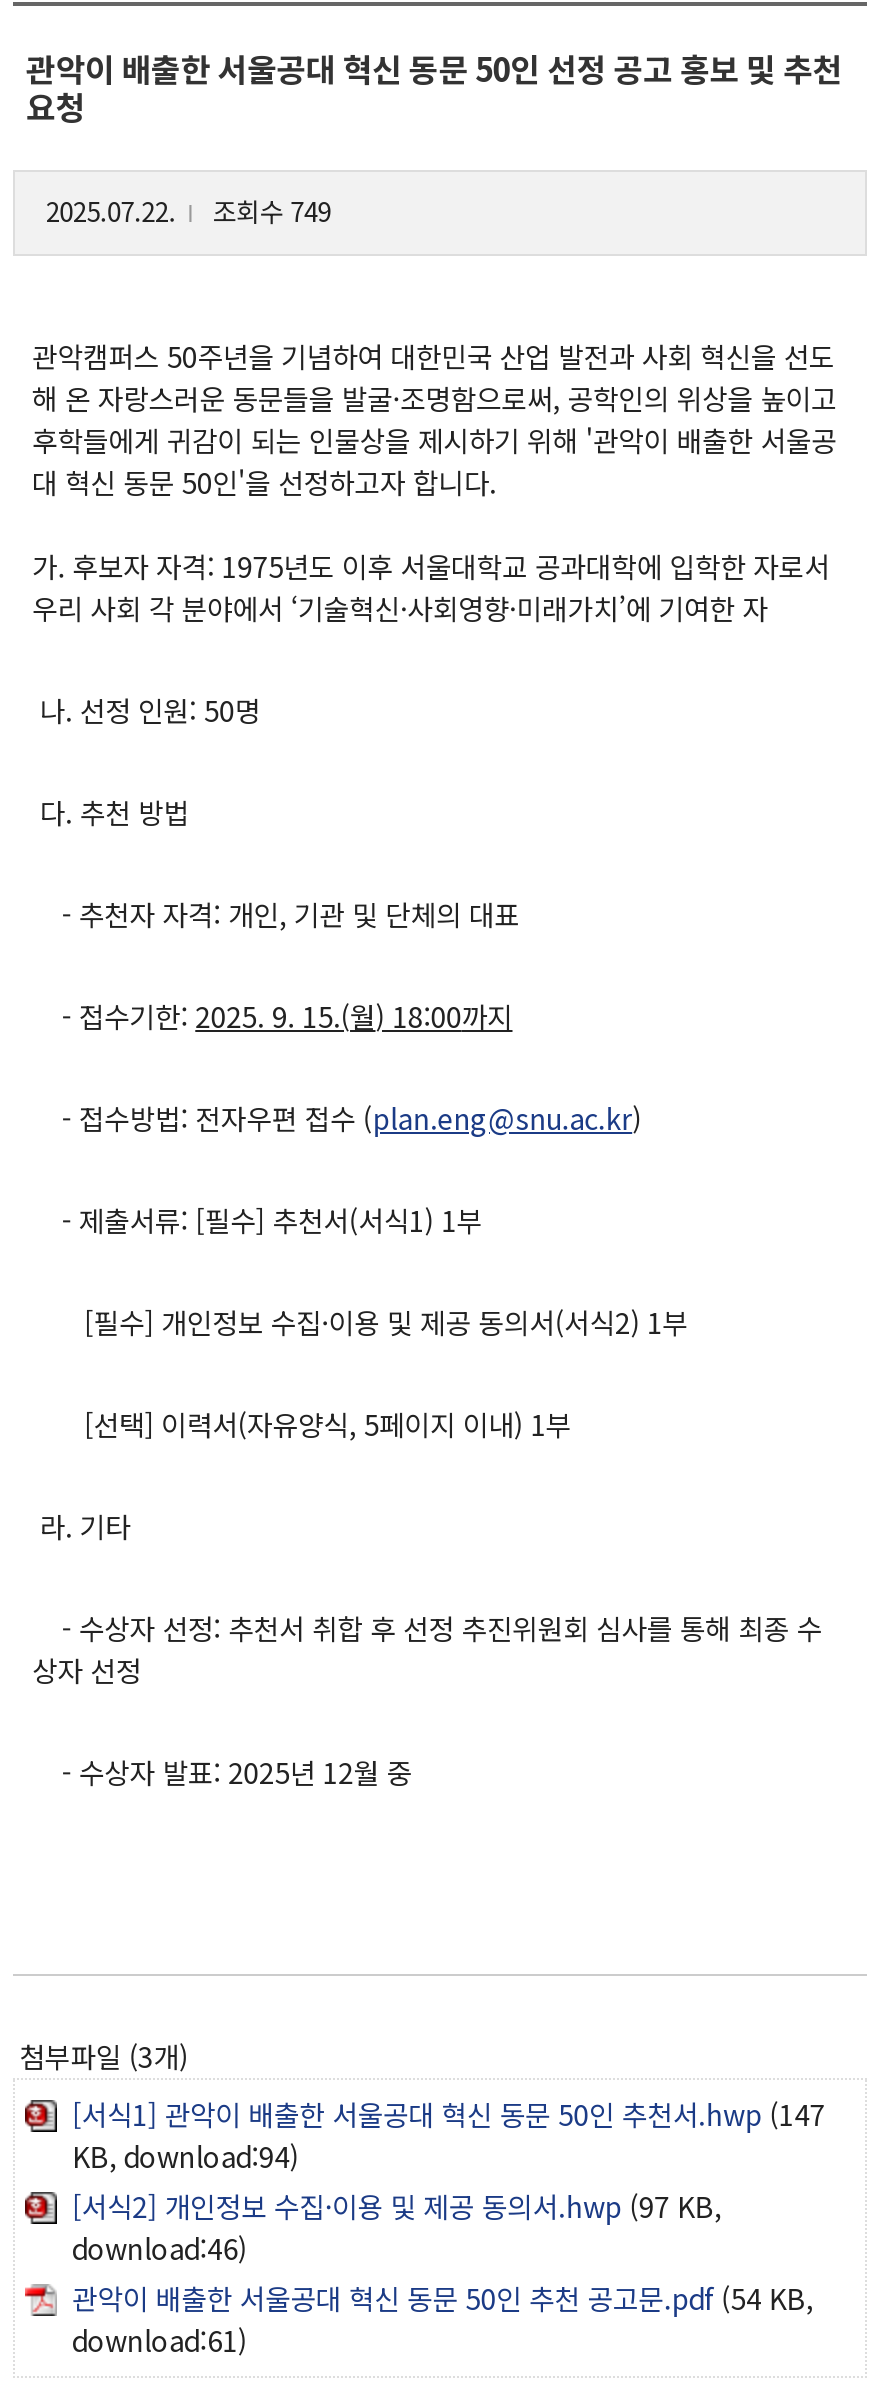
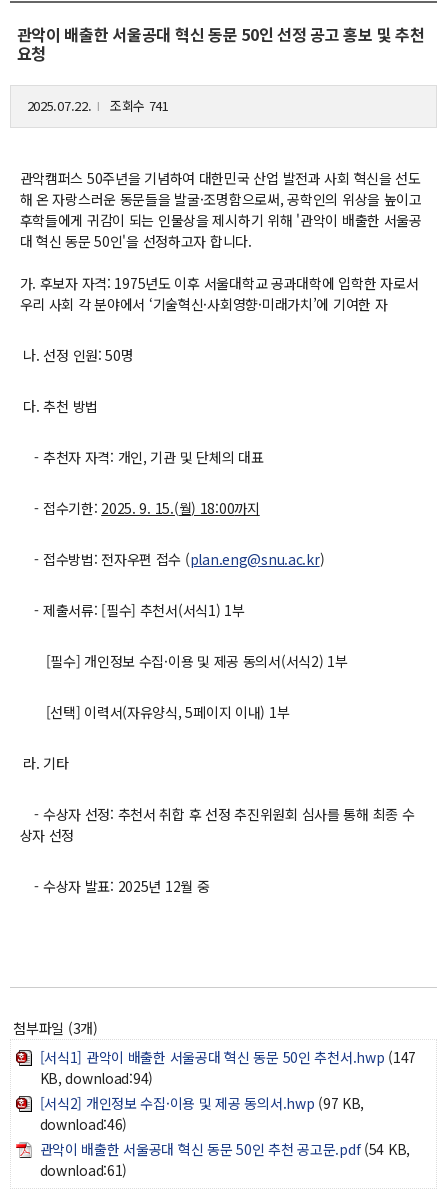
[46,192,331,230] 2025.07.22. l 조회수 749 -> [26,96,169,115] 2025.07.22. l 조회수 741

